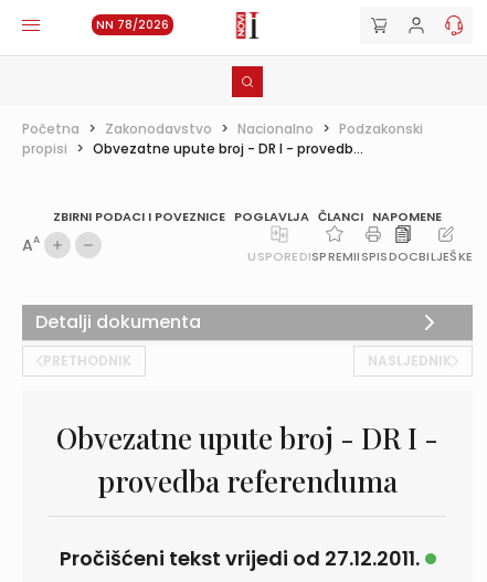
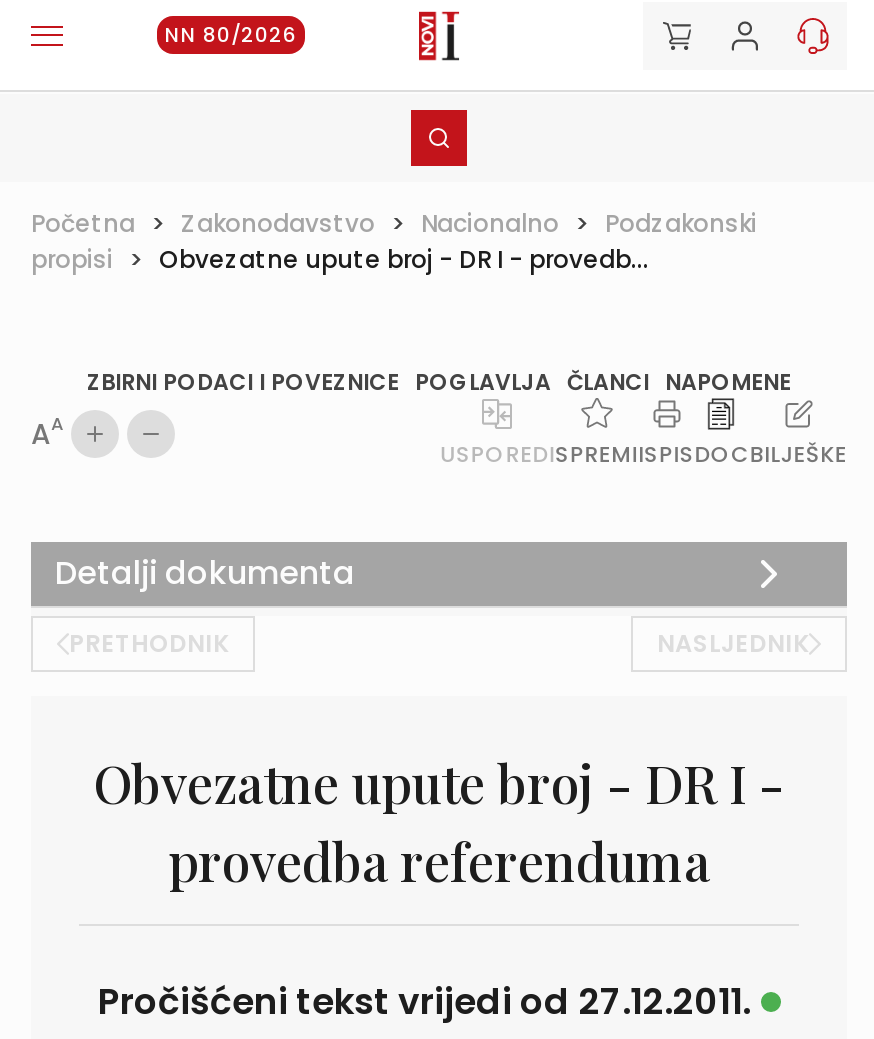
[96,17,169,33] NN 78/2026 -> [165,20,297,50] NN 80/2026

